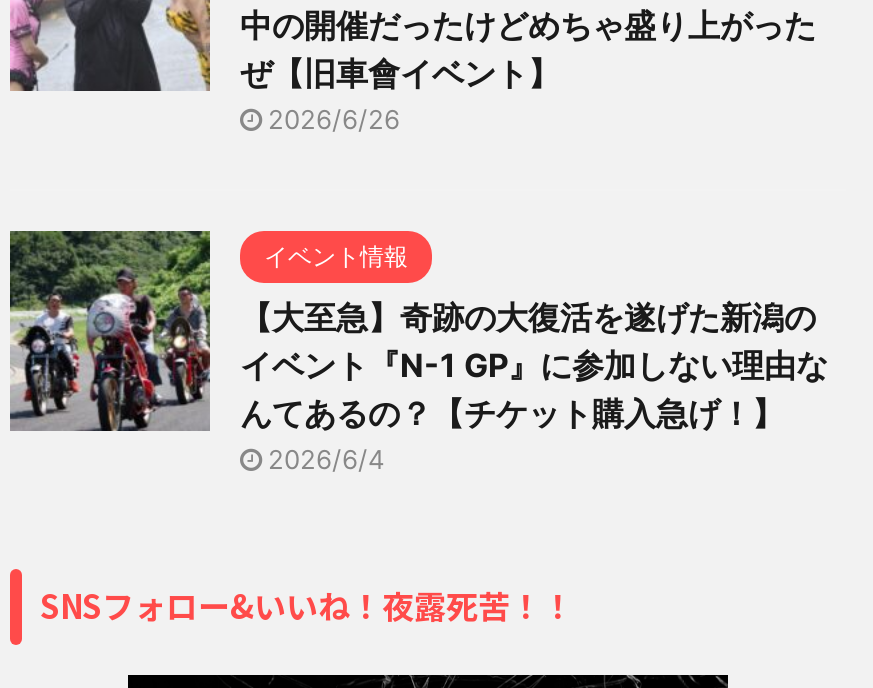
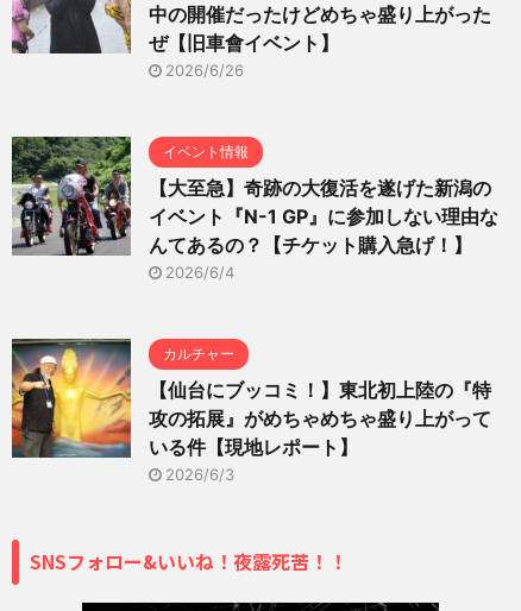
none -> [11,338,491,484] [image] | カルチャー | 【仙台にブッコミ！】東北初上陸の『特 | 攻の拓展』がめちゃめちゃ盛り上がって | いる件【現地レポート】 | 2026/6/3

